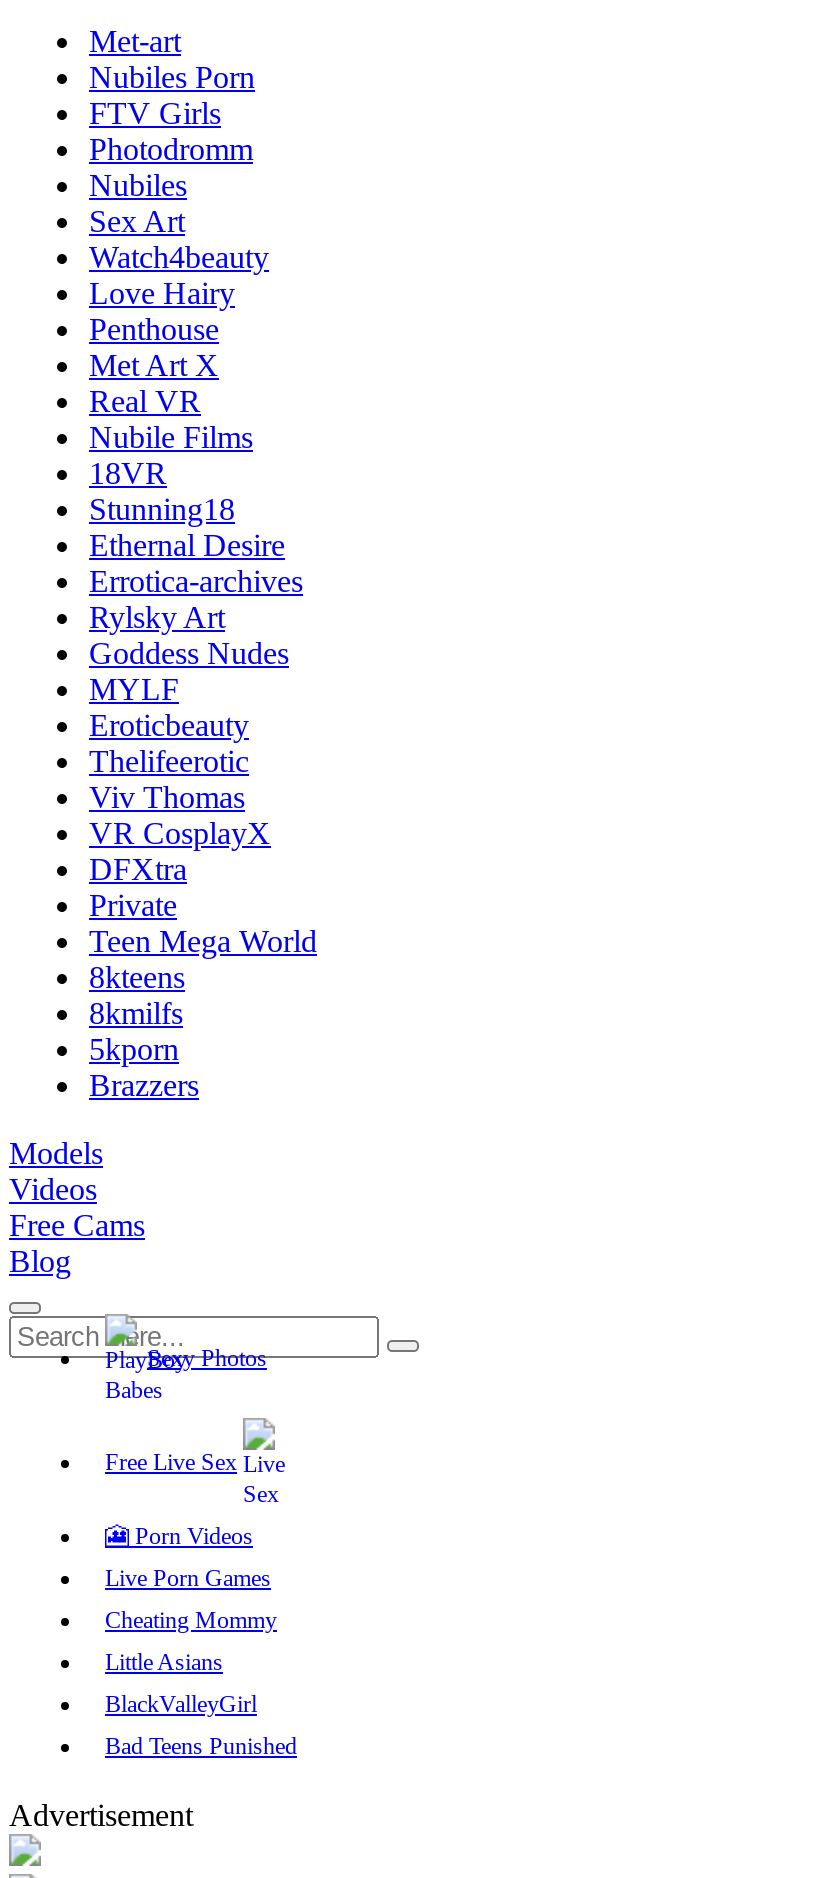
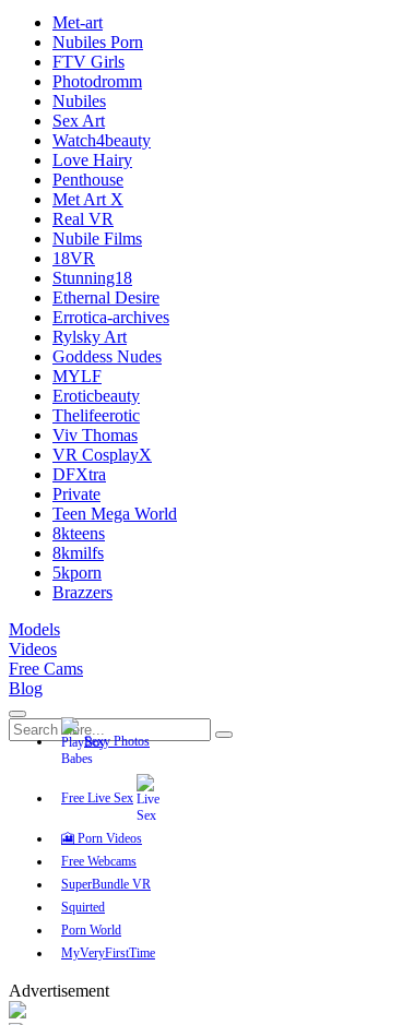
[105,1564,271,1592] Live Porn Games -> [61,854,137,869] Free Webcams
[105,1606,277,1634] Cheating Mommy -> [61,877,151,892] SuperBundle VR
[105,1648,223,1676] Little Asians -> [61,899,105,915] Squirted
[105,1690,257,1718] BlackValleyGirl -> [61,922,121,938] Porn World
[105,1732,297,1760] Bad Teens Punished -> [61,945,155,961] MyVeryFirstTime

